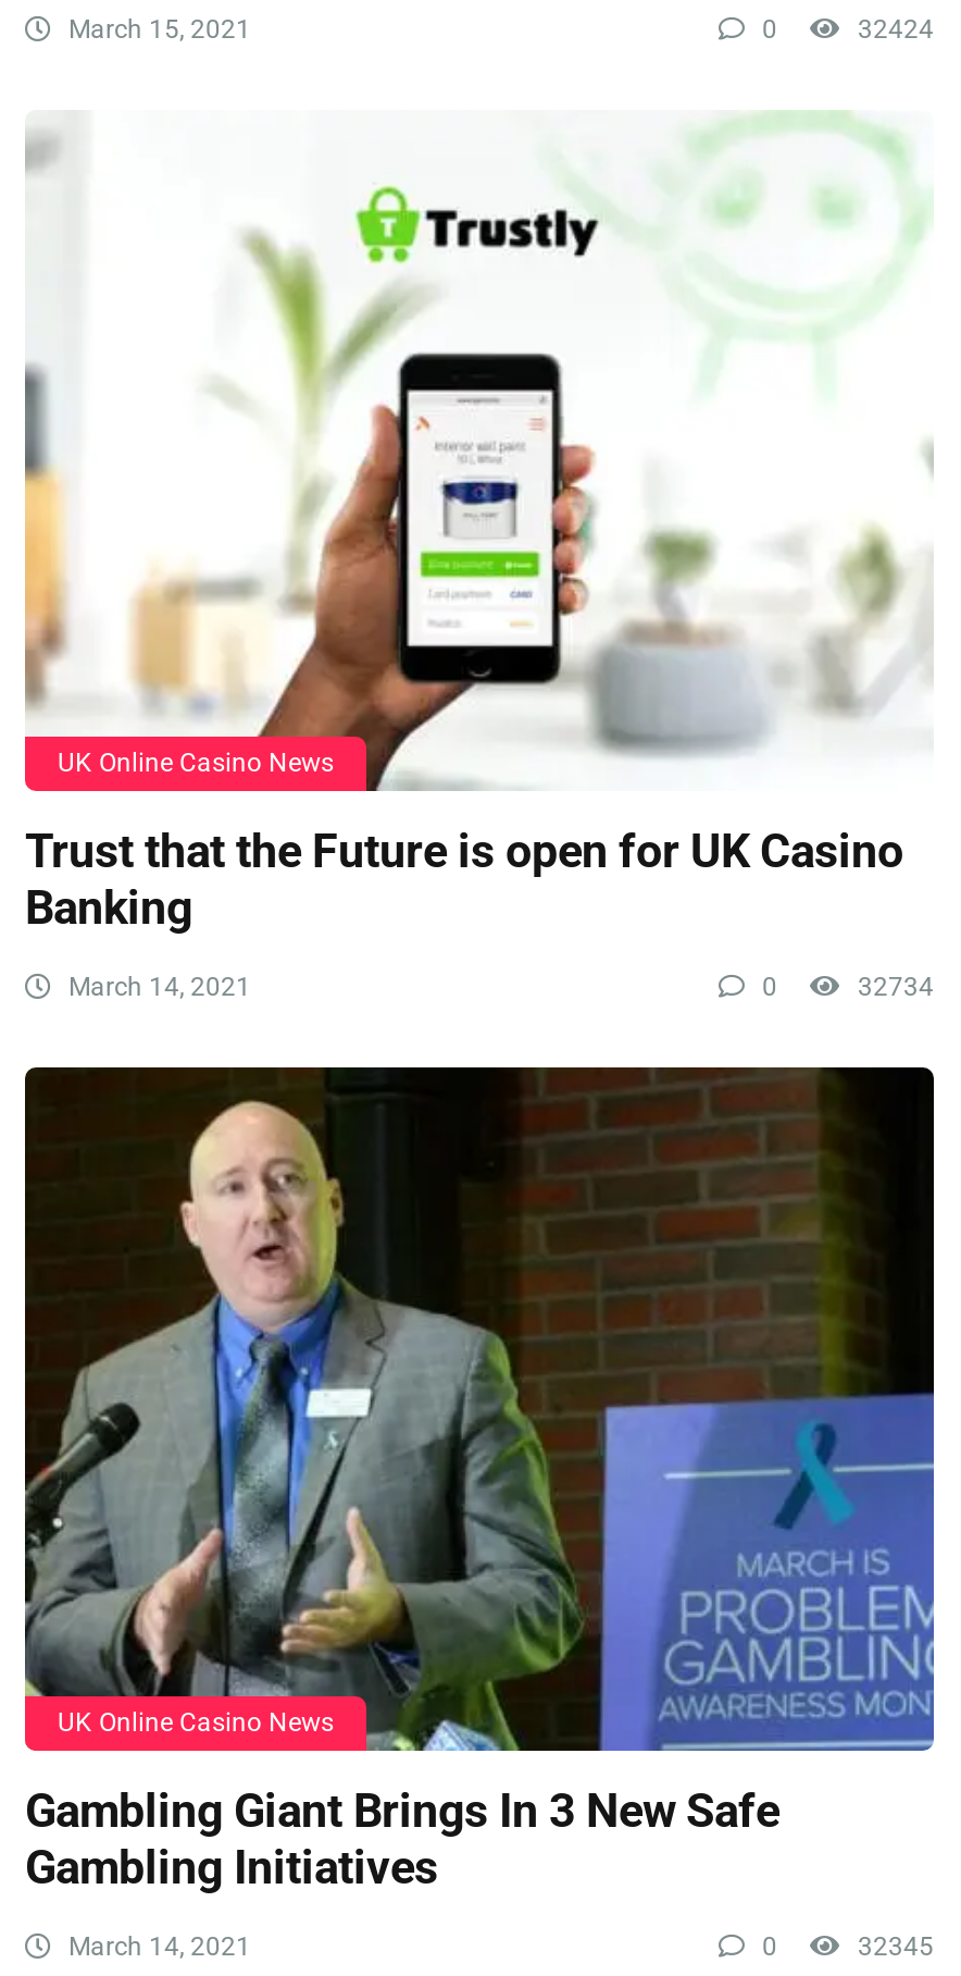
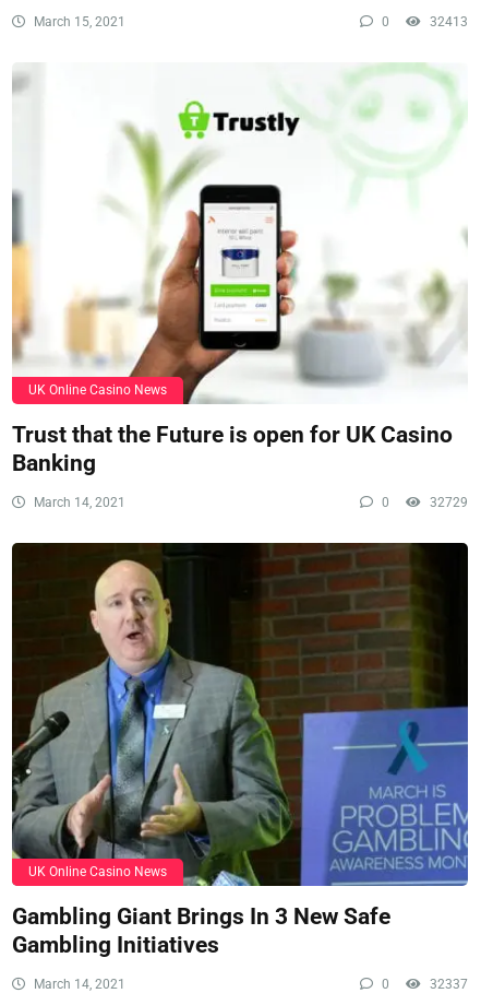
[851,13,934,44] 32424 -> [426,14,468,29] 32413
[851,973,934,1003] 32734 -> [426,495,468,511] 32729
[851,1932,934,1963] 32345 -> [426,977,468,992] 32337

